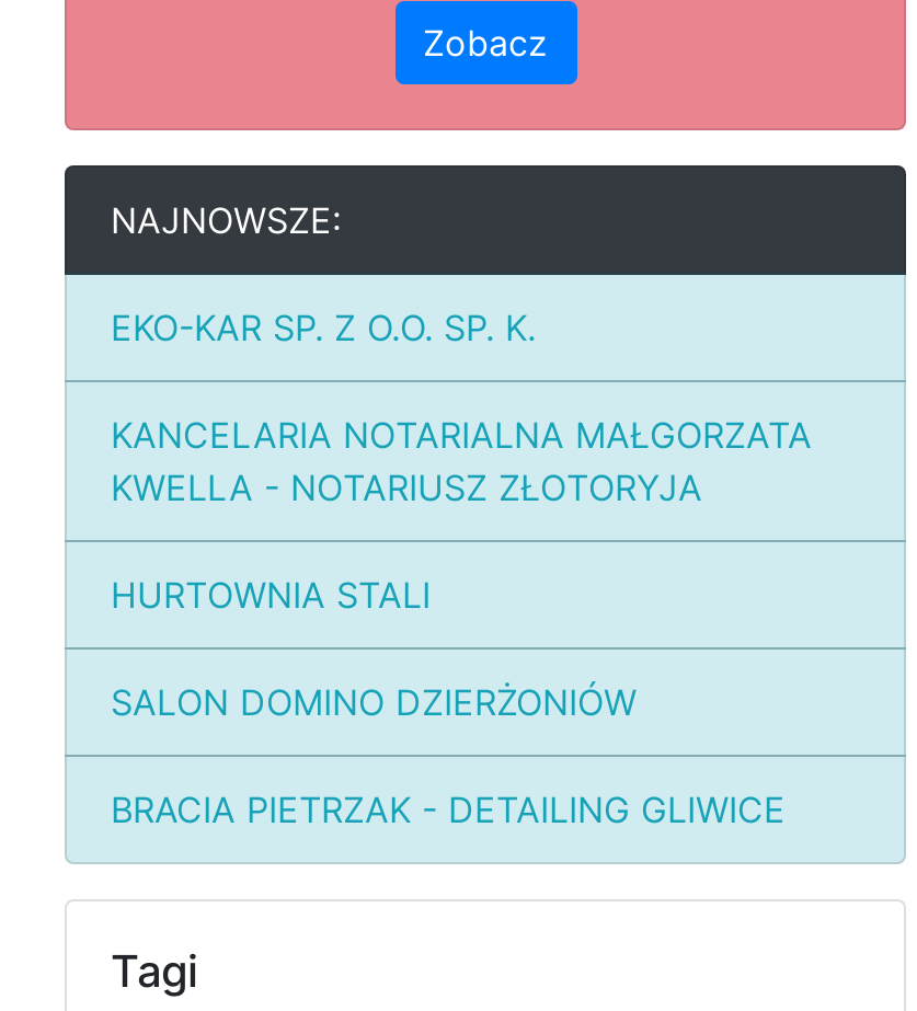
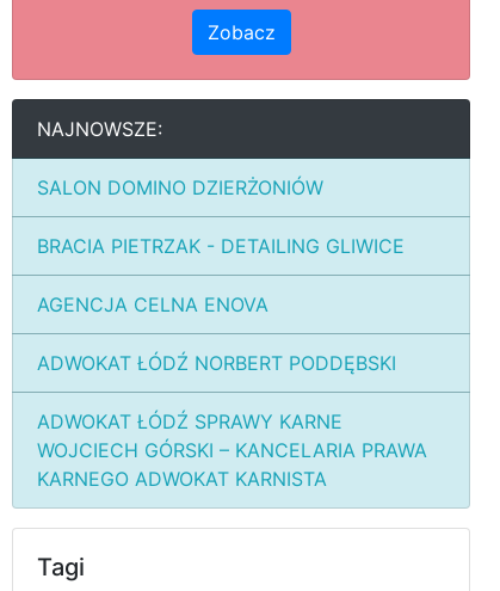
[111,306,812,617] EKO-KAR SP. Z O.O. SP. K. | KANCELARIA NOTARIALNA MAŁGORZATA | KWELLA - NOTARIUSZ ZŁOTORYJA | HURTOWNIA STALI -> none
moved [111,681,786,832] -> [37,176,405,258]: SALON DOMINO DZIERŻONIÓW | BRACIA PIETRZAK - DETAILING GLIWICE
none -> [37,293,427,491] AGENCJA CELNA ENOVA | ADWOKAT ŁÓDŹ NORBERT PODDĘBSKI | ADWOKAT ŁÓDŹ SPRAWY KARNE | WOJCIECH GÓRSKI – KANCELARIA PRAWA | KARNEGO ADWOKAT KARNISTA

